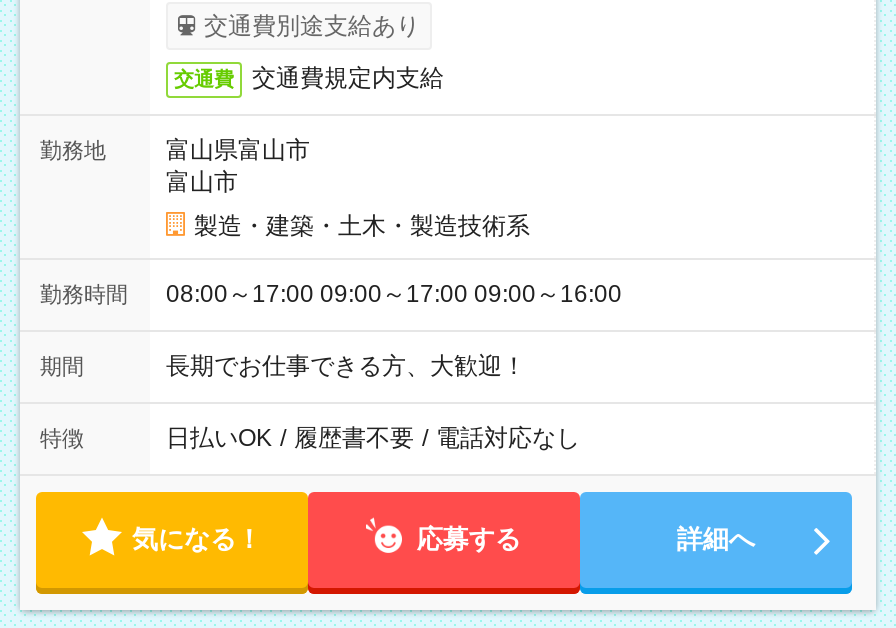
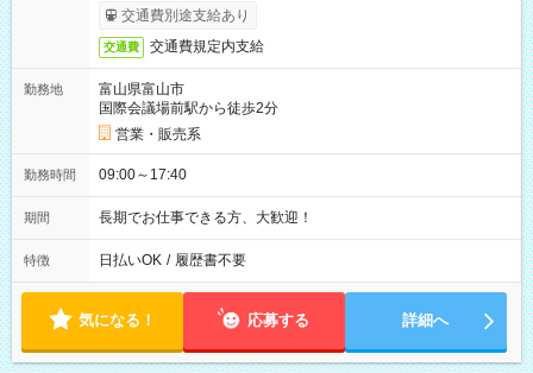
[166,168,238,196] 富山市 -> [99,100,278,116] 国際会議場前駅から徒歩2分
[194,212,530,240] 製造・建築・土木・製造技術系 -> [115,126,201,143] 営業・販売系
[40,280,622,308] 勤務時間 08:00～17:00 09:00～17:00 09:00～16:00 -> [24,166,187,183] 勤務時間 09:00～17:40
[166,424,580,452] 日払いOK / 履歴書不要 / 電話対応なし -> [99,252,246,268] 日払いOK / 履歴書不要

